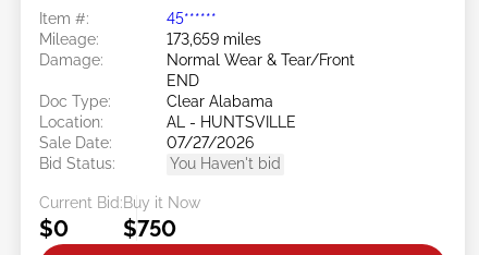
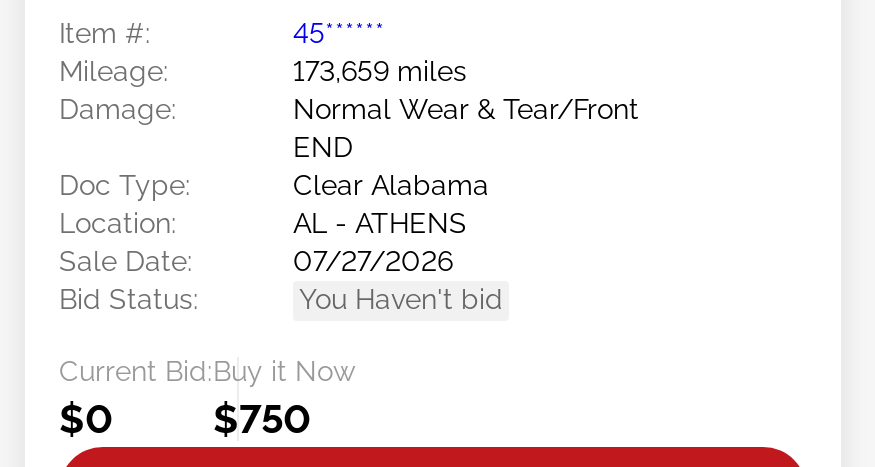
[167,113,296,130] AL - HUNTSVILLE -> [293,206,467,238] AL - ATHENS

